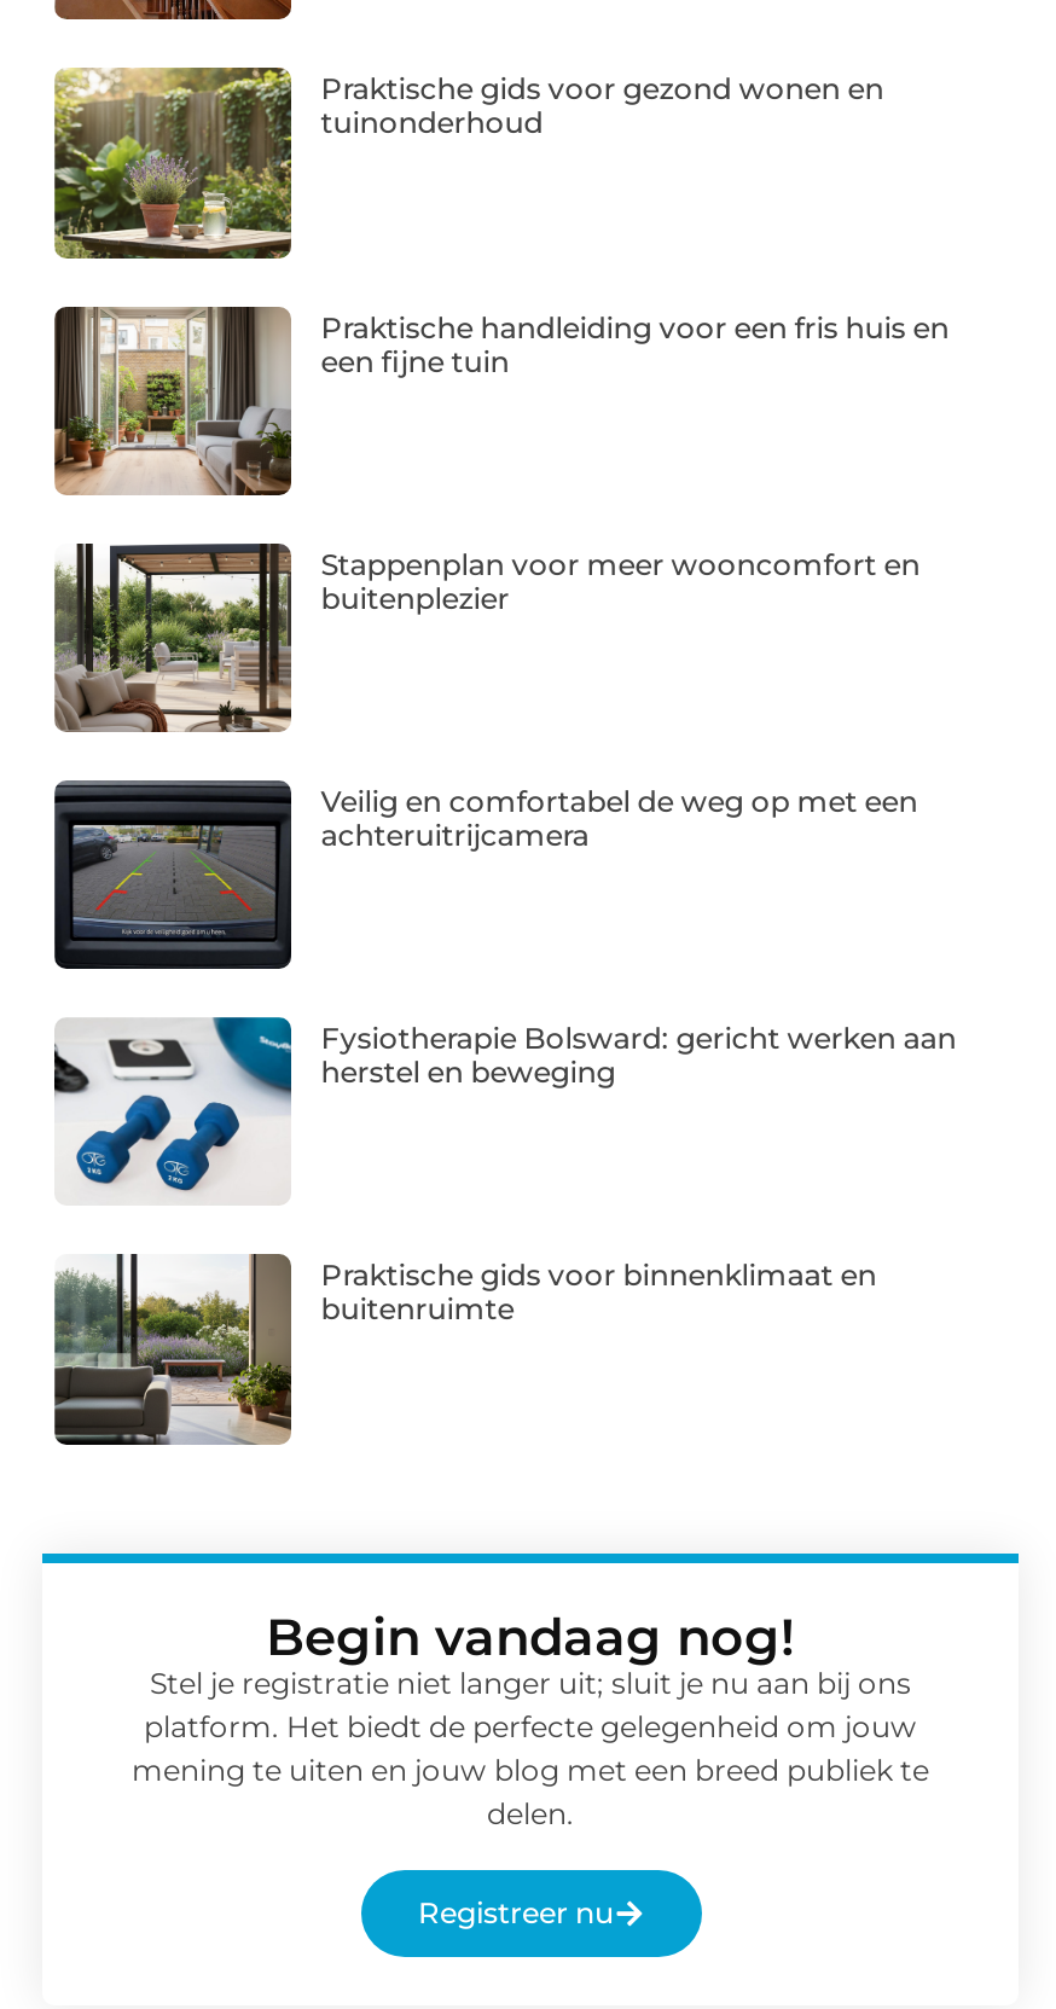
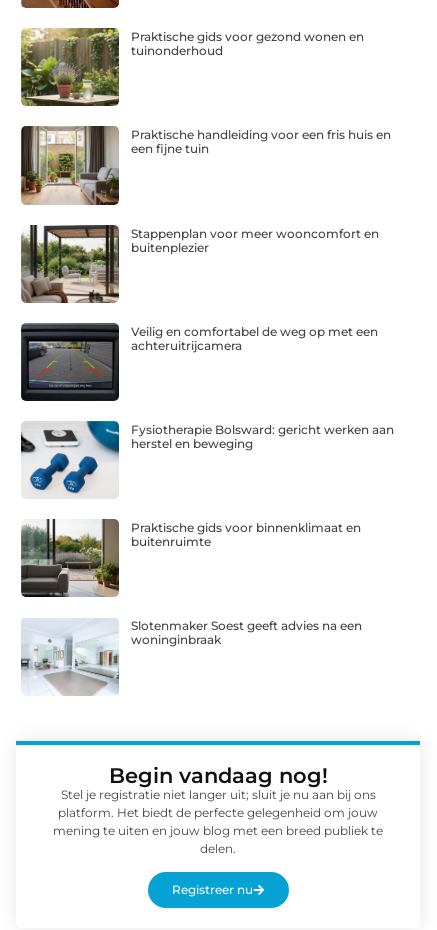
none -> [21,618,362,695] [image] | Slotenmaker Soest geeft advies na een | woninginbraak

